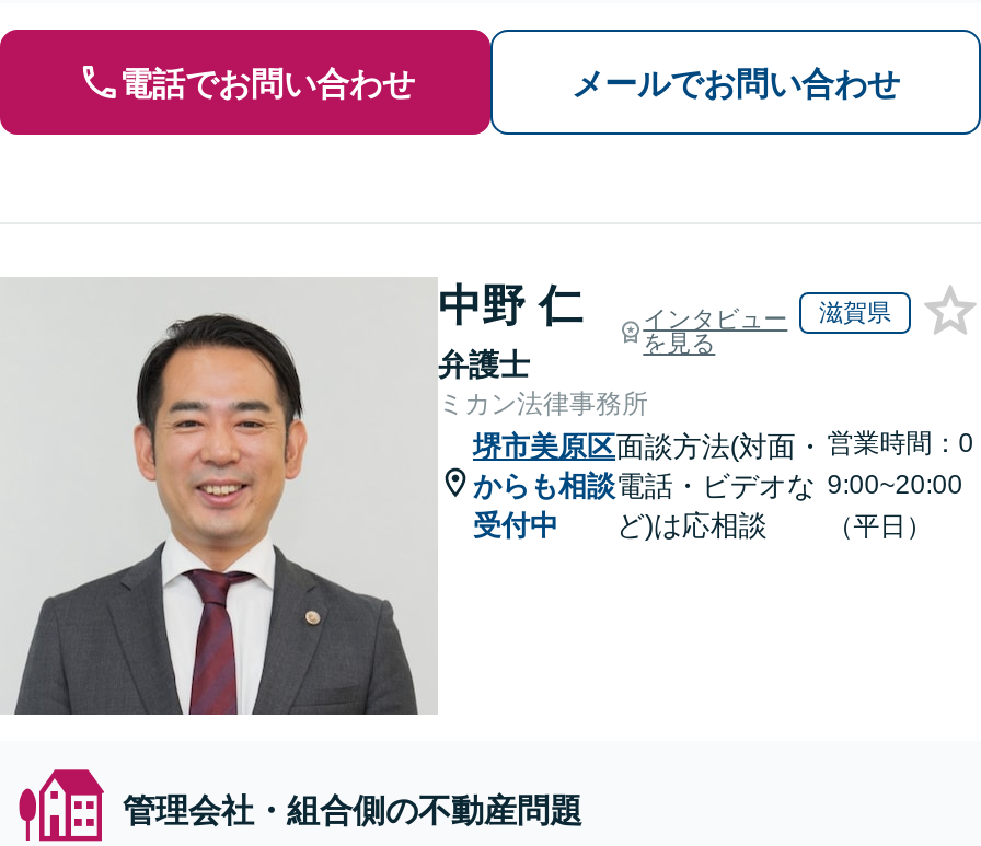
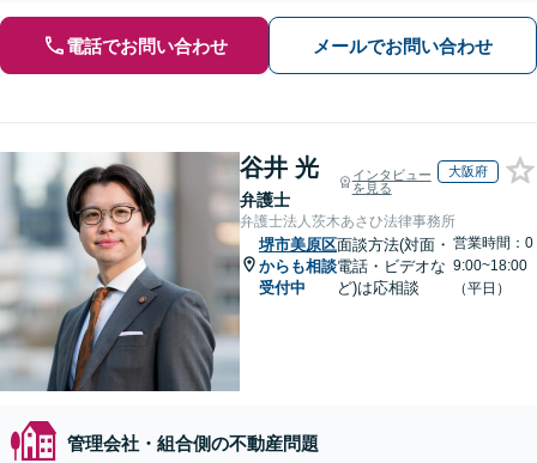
[7,279,582,715] [image] | 中野 仁 -> [4,152,319,392] [image] | 谷井 光
[819,298,891,324] 滋賀県 -> [448,163,488,178] 大阪府
[438,389,648,419] ミカン法律事務所 -> [240,213,455,230] 弁護士法人茨木あさひ法律事務所
[473,468,963,501] からも相談 電話・ビデオな 9:00~20:00 -> [259,257,527,275] からも相談 電話・ビデオな 9:00~18:00

